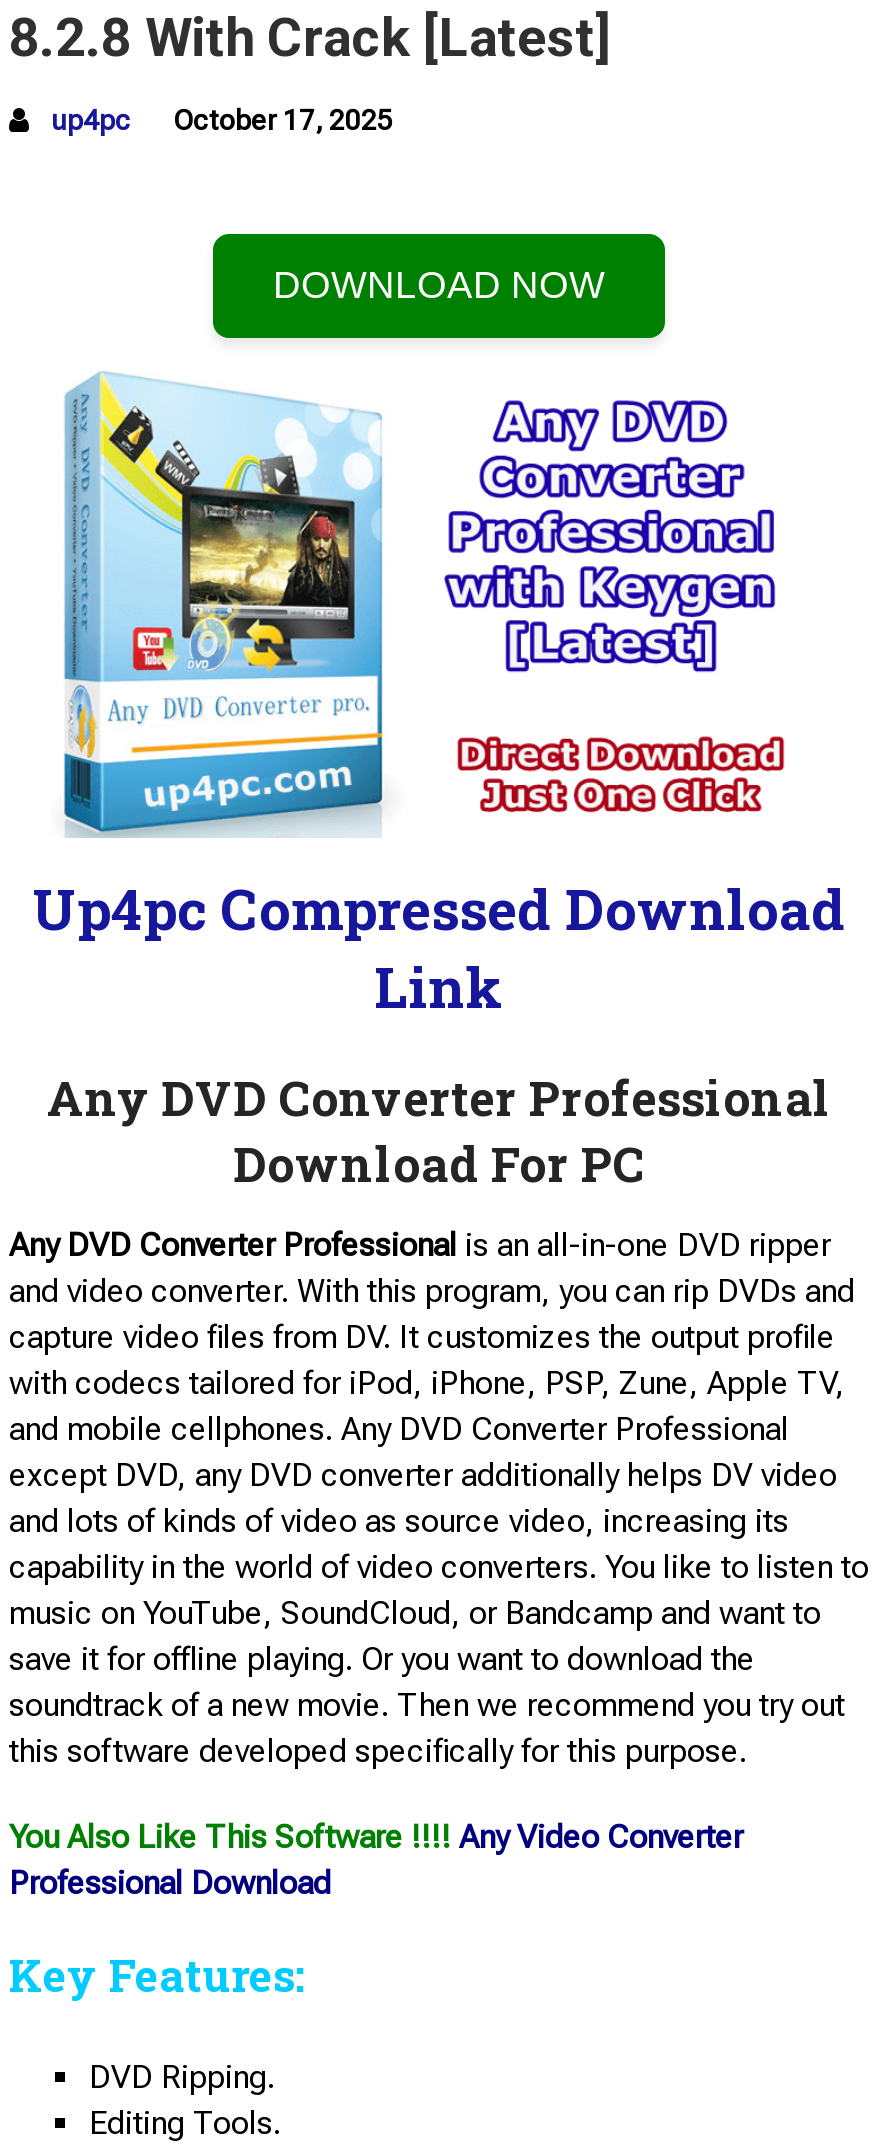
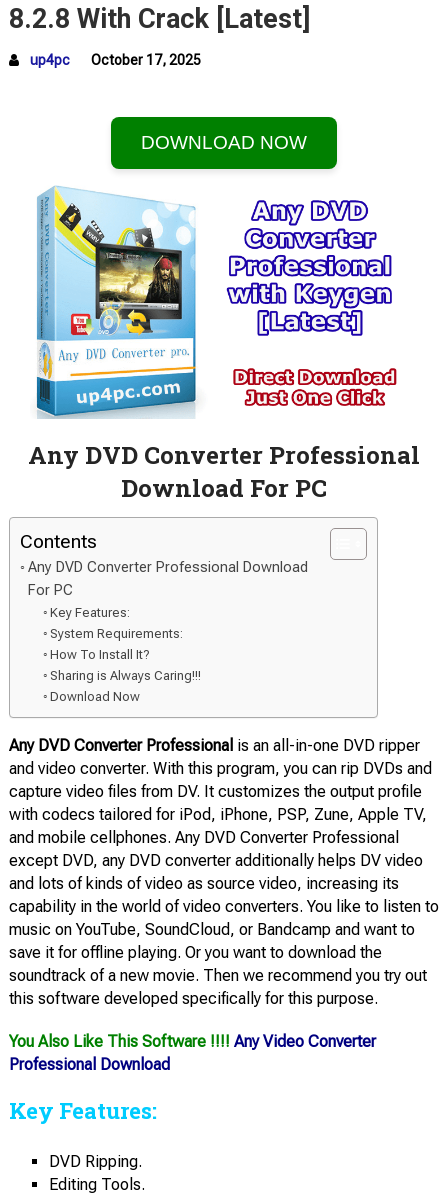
[33,873,845,1025] Up4pc Compressed Download | Link -> none
moved [47,1067,831,1197] -> [28,439,420,504]: Any DVD Converter Professional | Download For PC
none -> [20,530,308,704] Contents | Any DVD Converter Professional Download | For PC | Key Features: | System Requirements: | How To Install It? | Sharing is Always Caring!!! | Download Now

